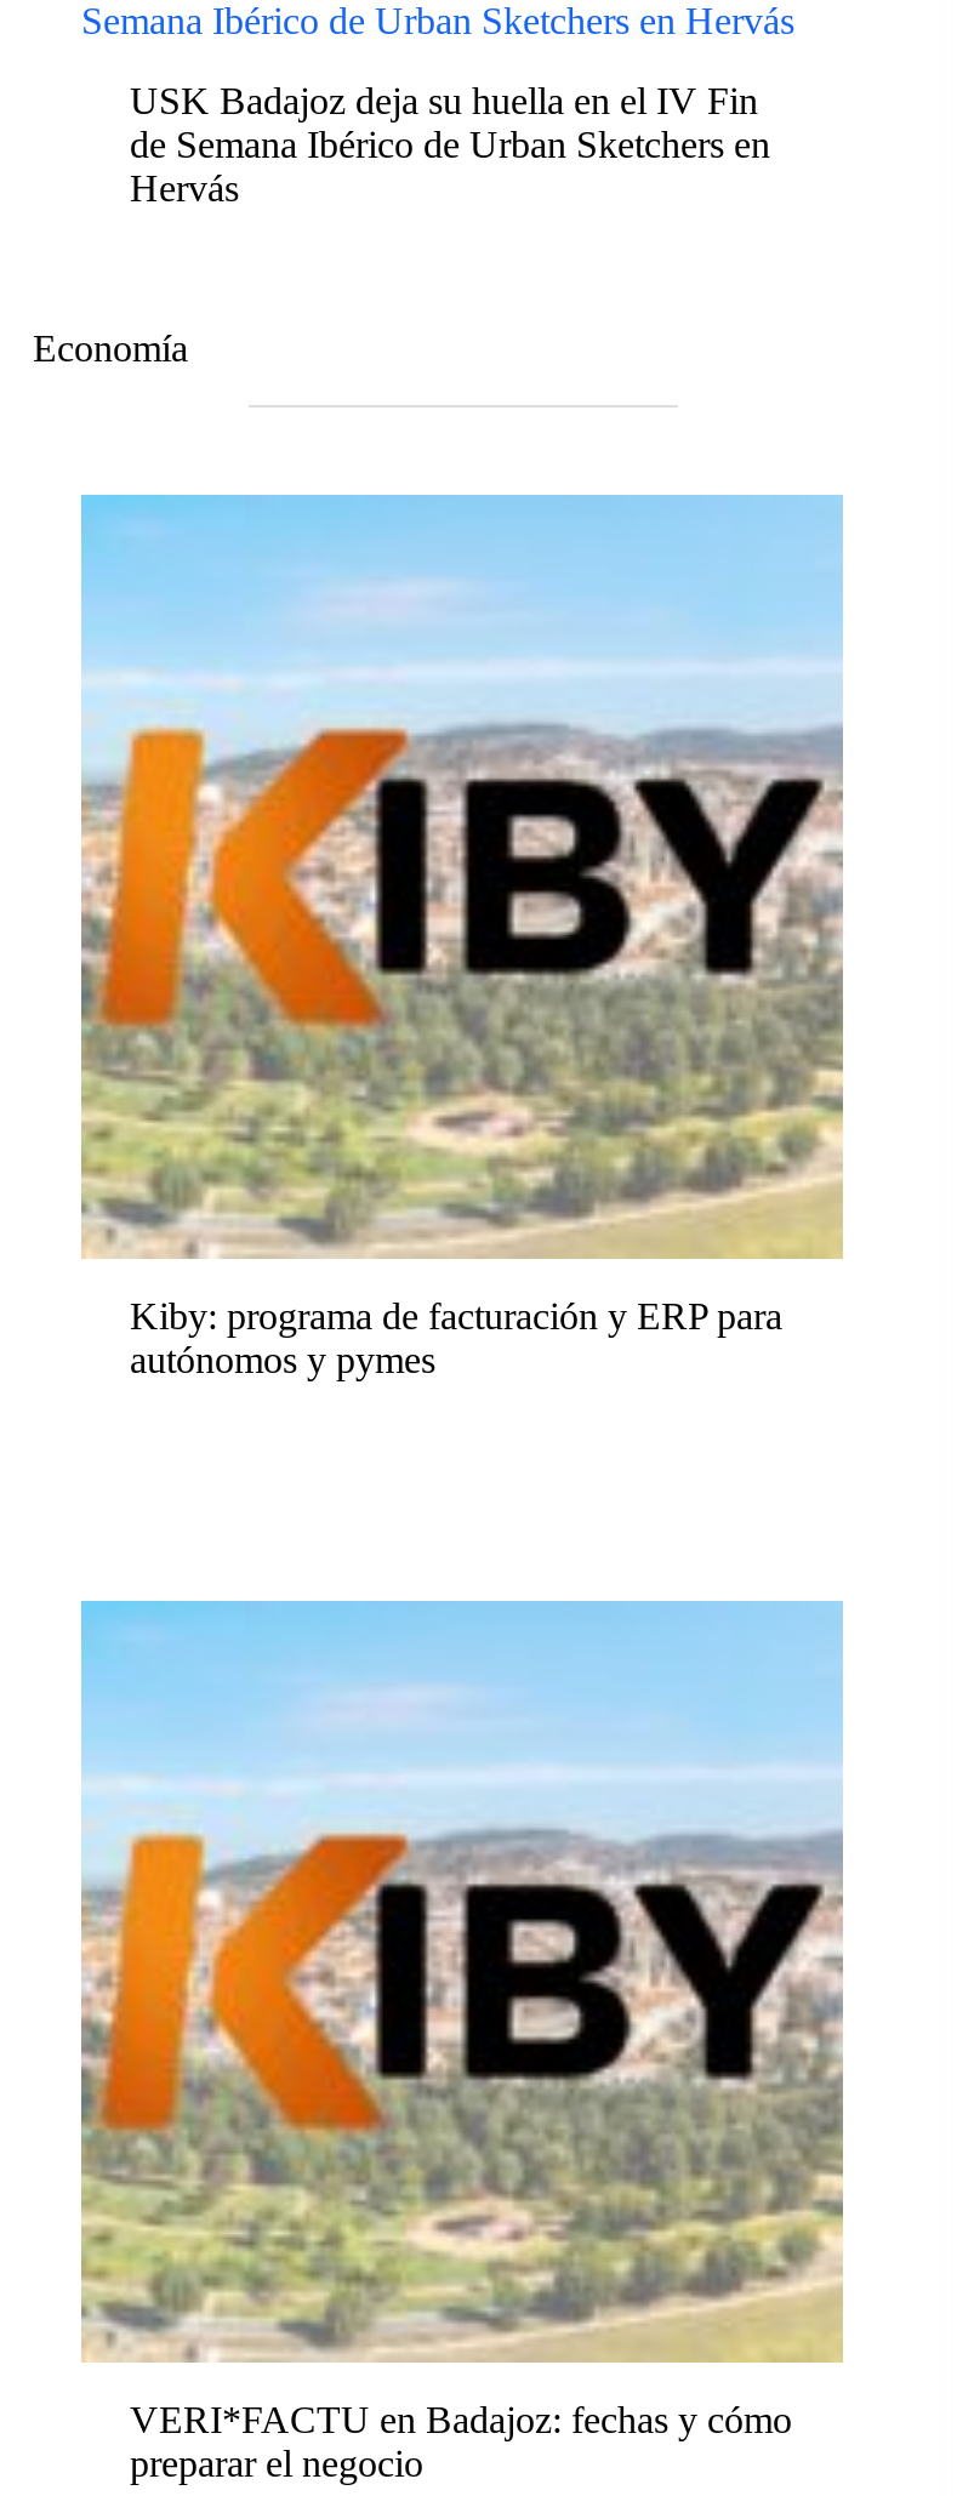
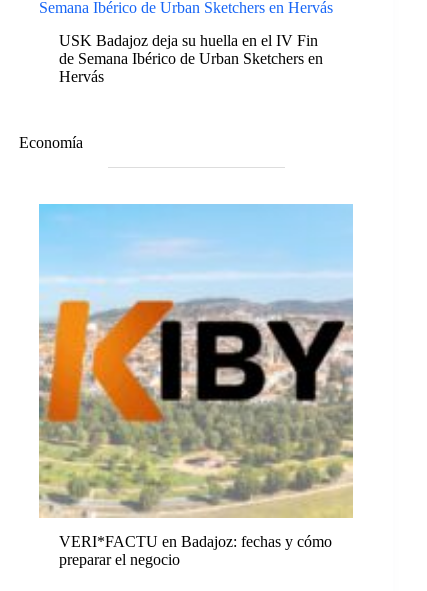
[130,1294,782,1379] Kiby: programa de facturación y ERP para | autónomos y pymes -> none

